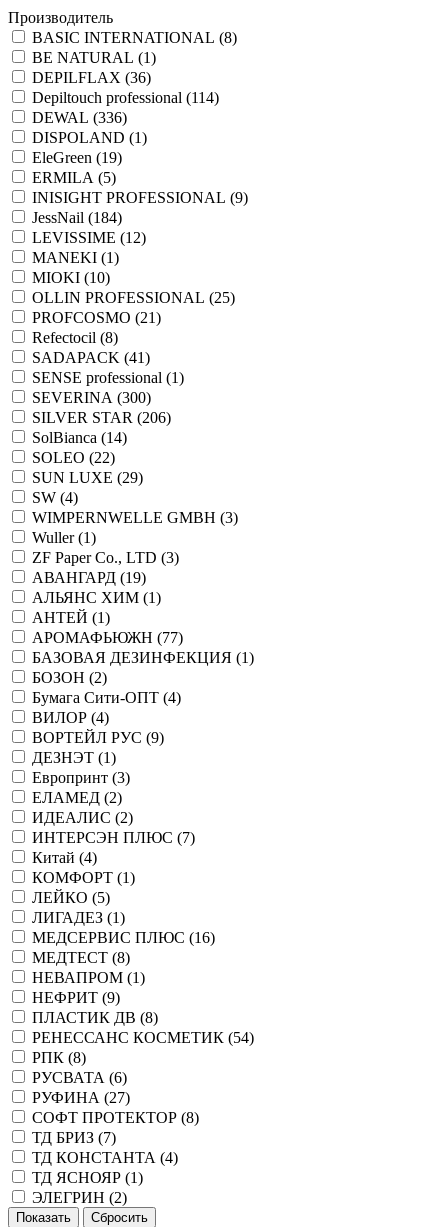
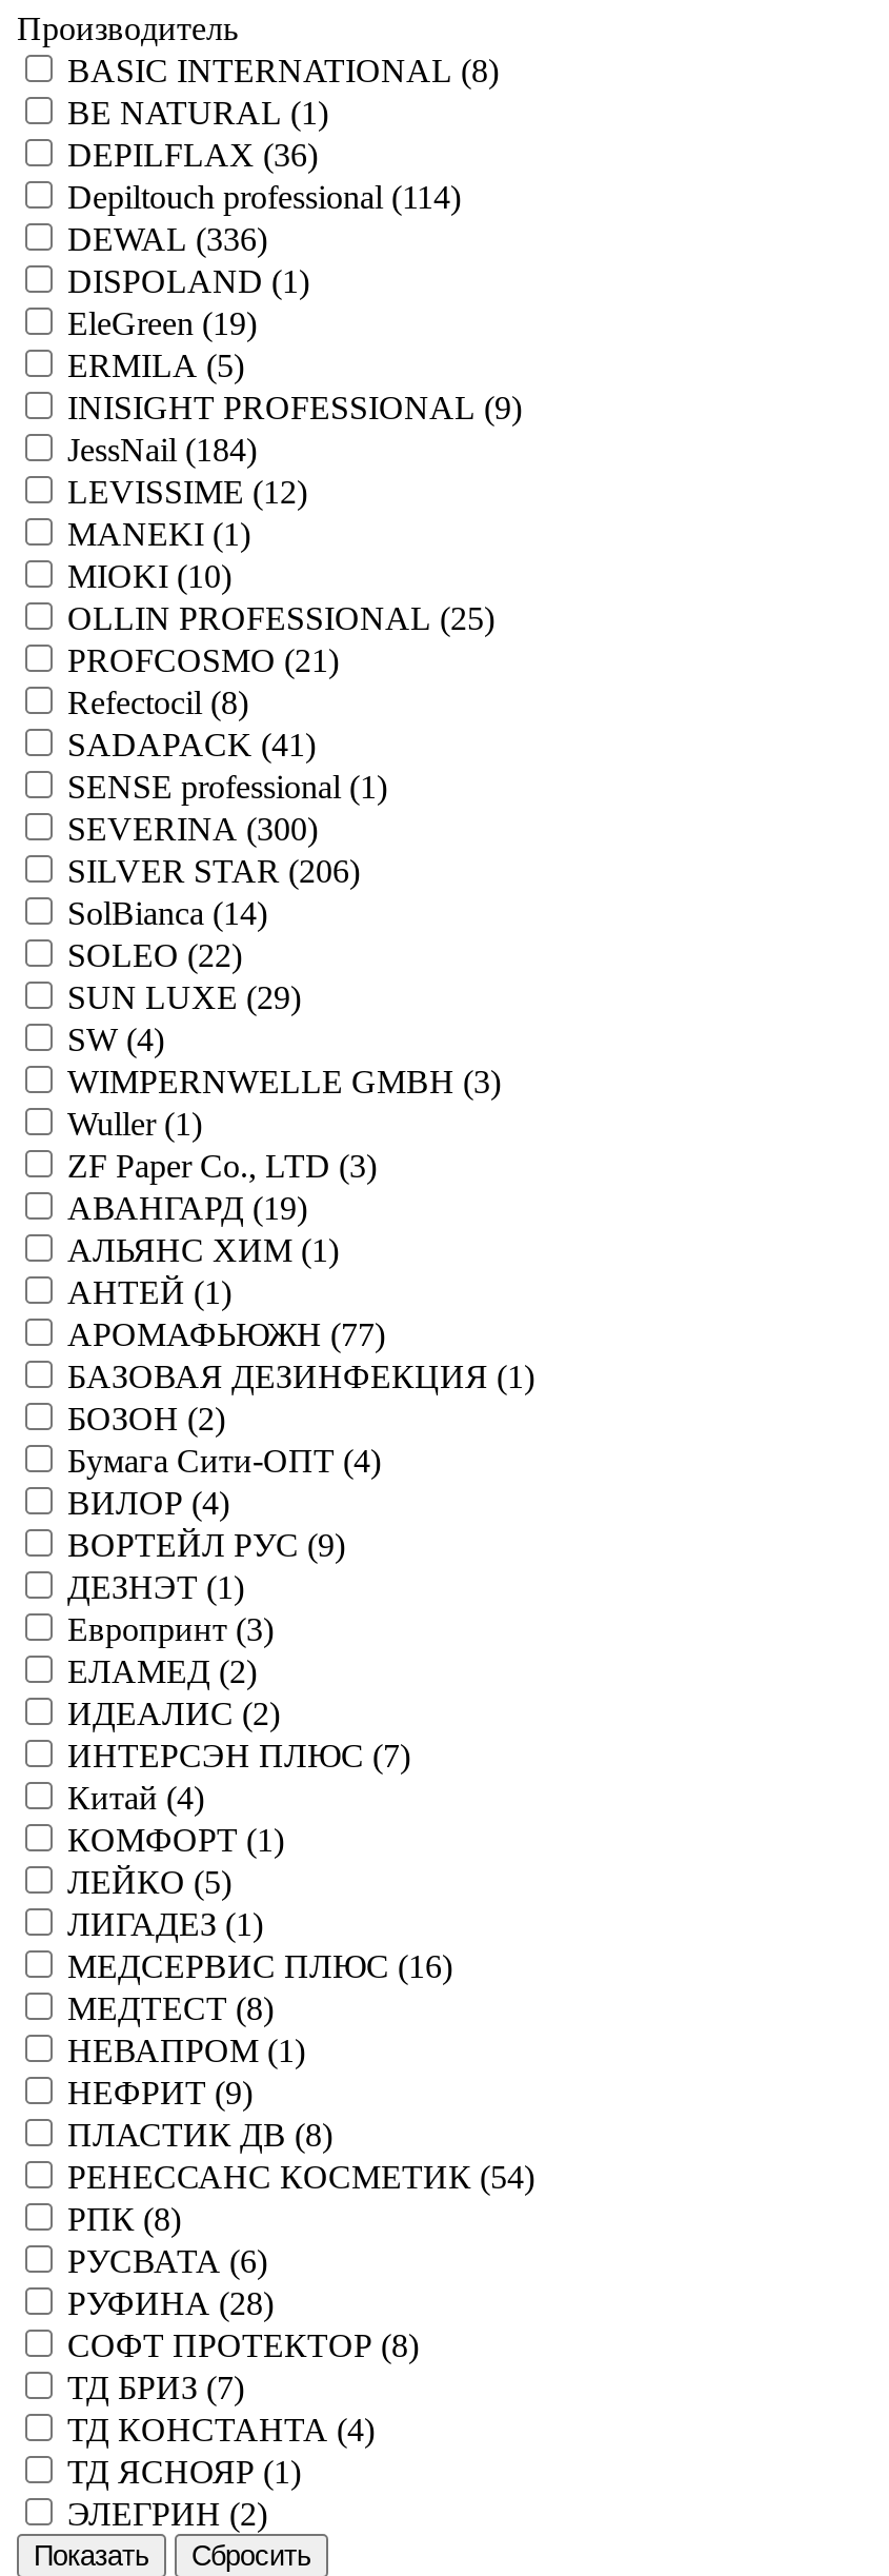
[32,1089,130,1106] РУФИНА (27) -> [67,2285,274,2321] РУФИНА (28)

